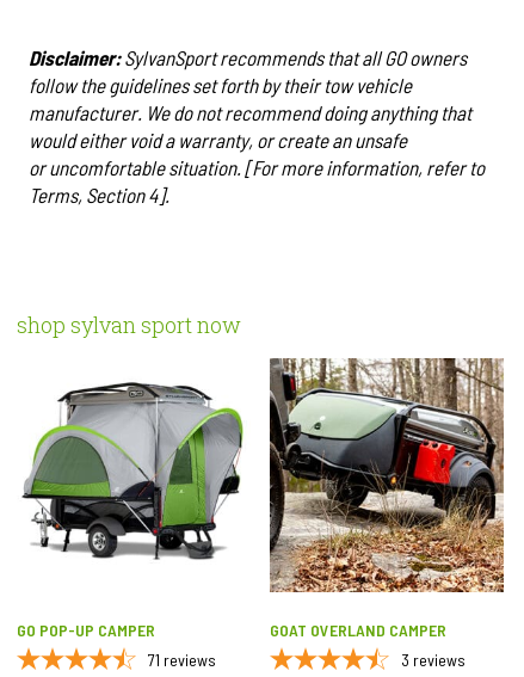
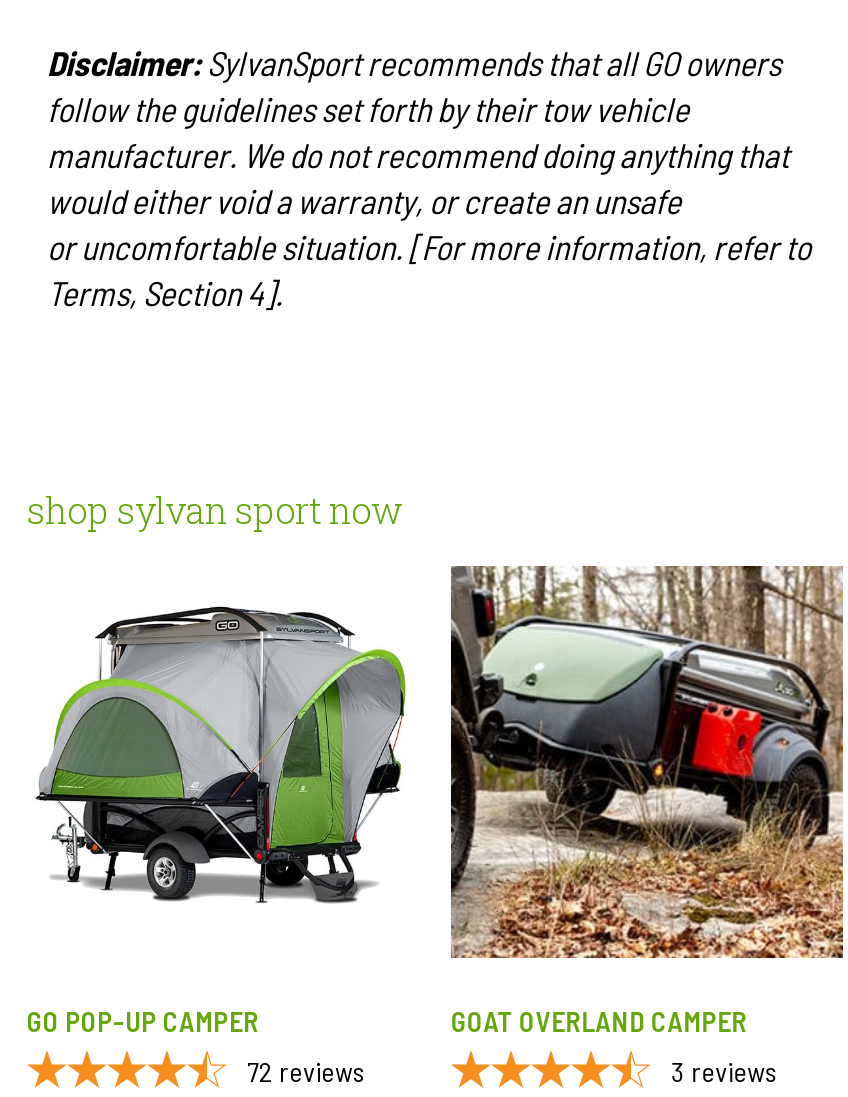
[148,650,216,670] 71 reviews -> [247,1054,367,1088] 72 reviews

